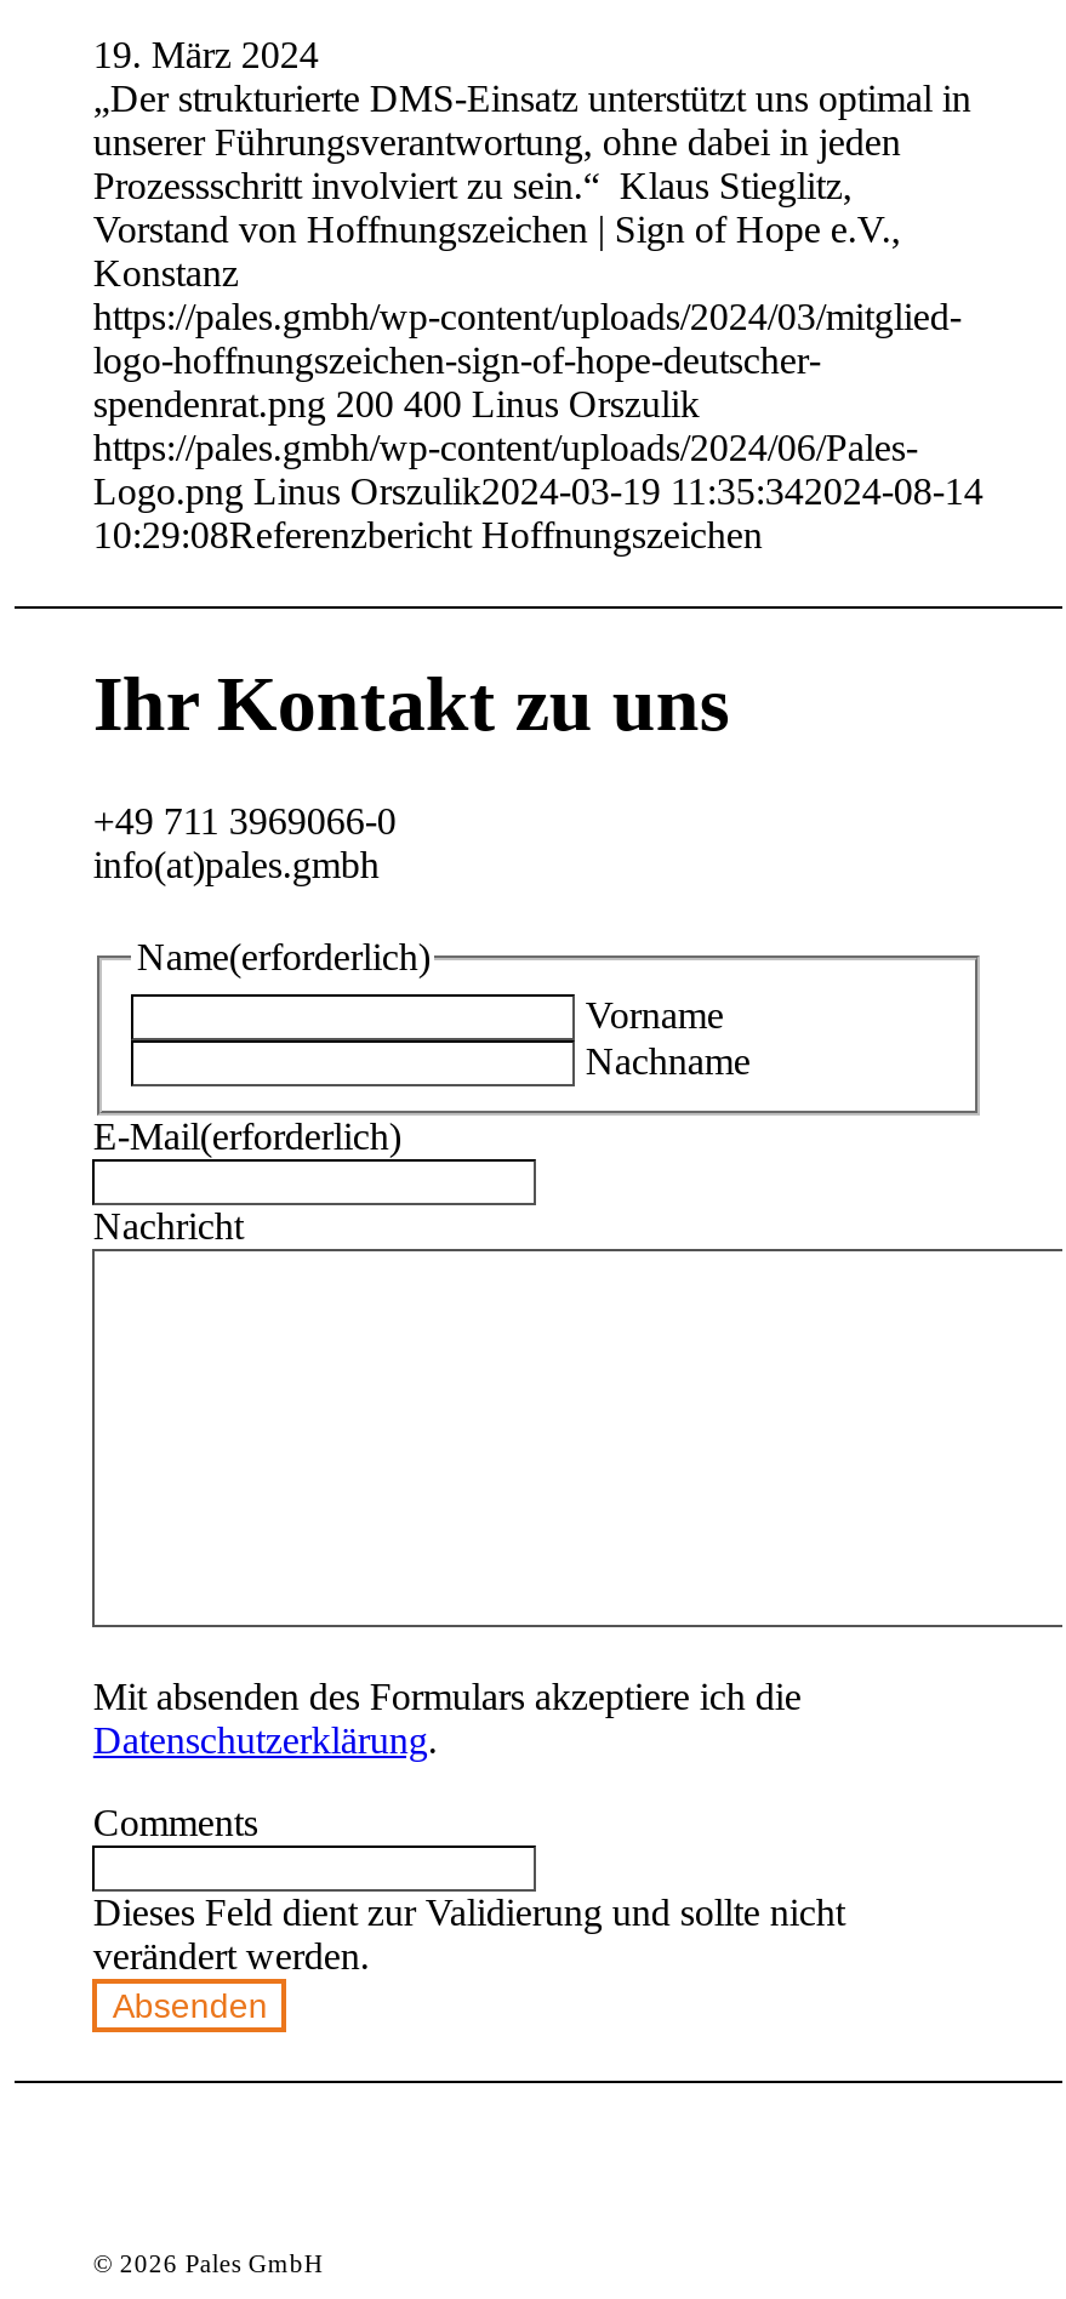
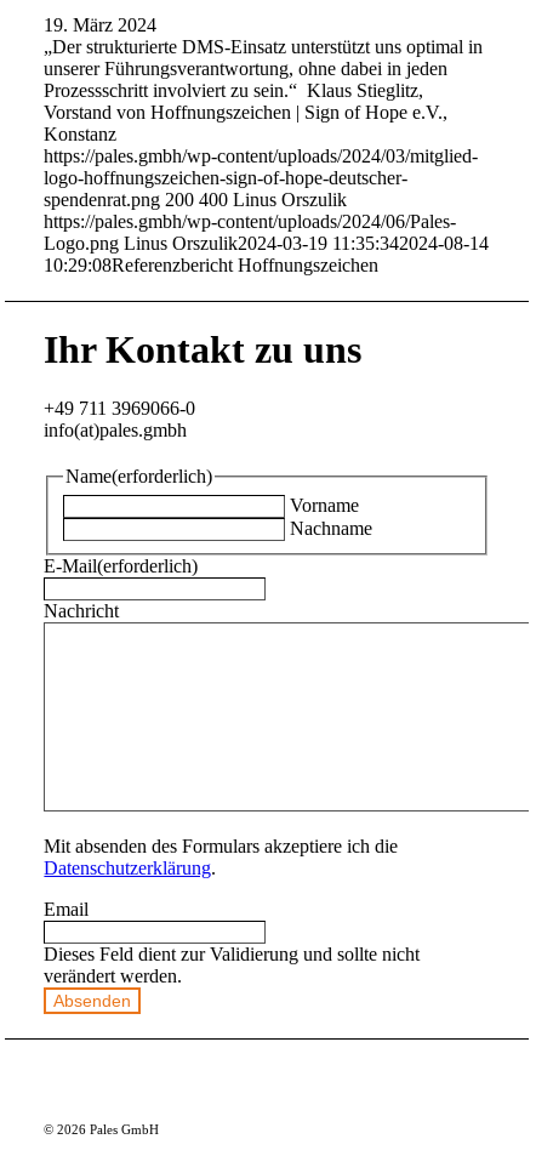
[93,1802,258,1843] Comments -> [44,899,89,920] Email

